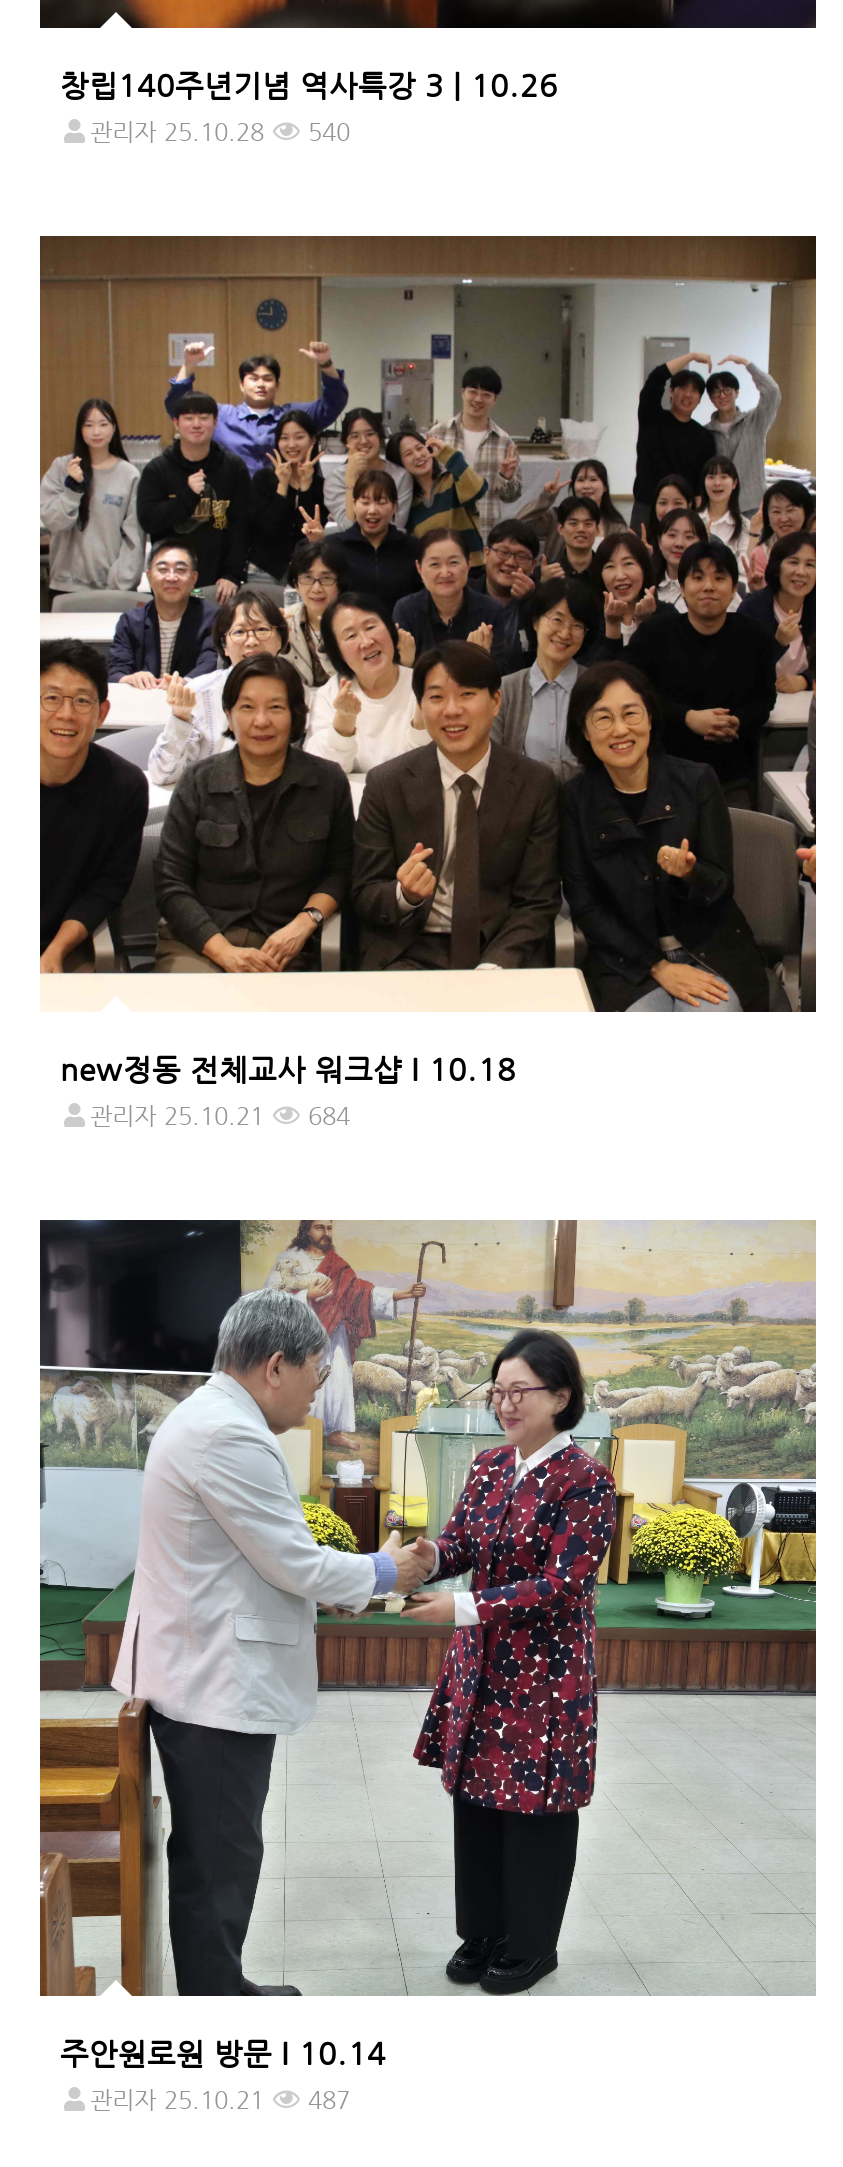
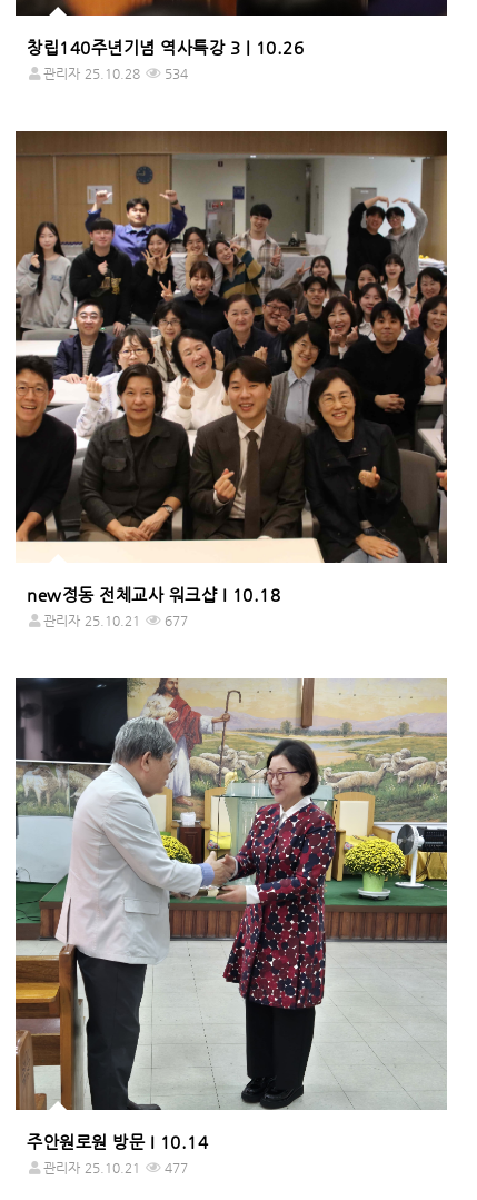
[90,117,350,145] 관리자 25.10.28 540 -> [43,65,188,81] 관리자 25.10.28 534
[90,1101,350,1129] 관리자 25.10.21 684 -> [43,612,188,628] 관리자 25.10.21 677
[90,2085,350,2113] 관리자 25.10.21 487 -> [43,1159,188,1175] 관리자 25.10.21 477

